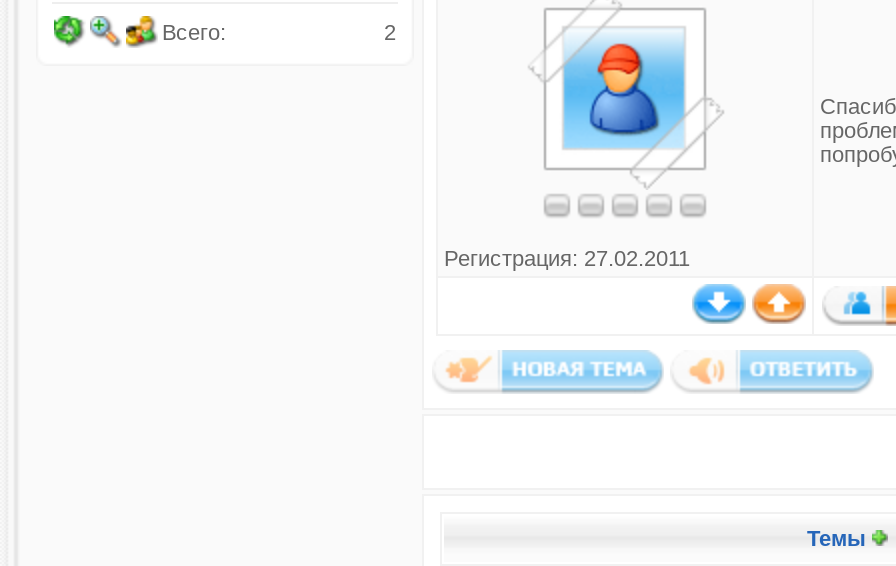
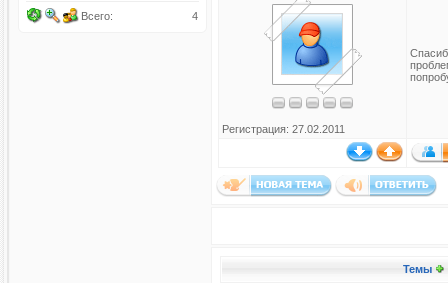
[384,20,396,44] 2 -> [192,10,198,22] 4

